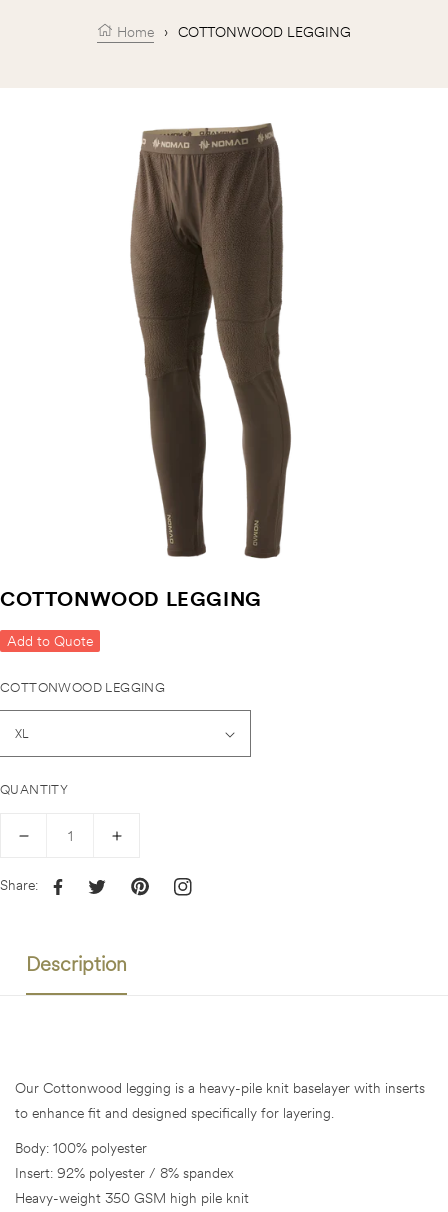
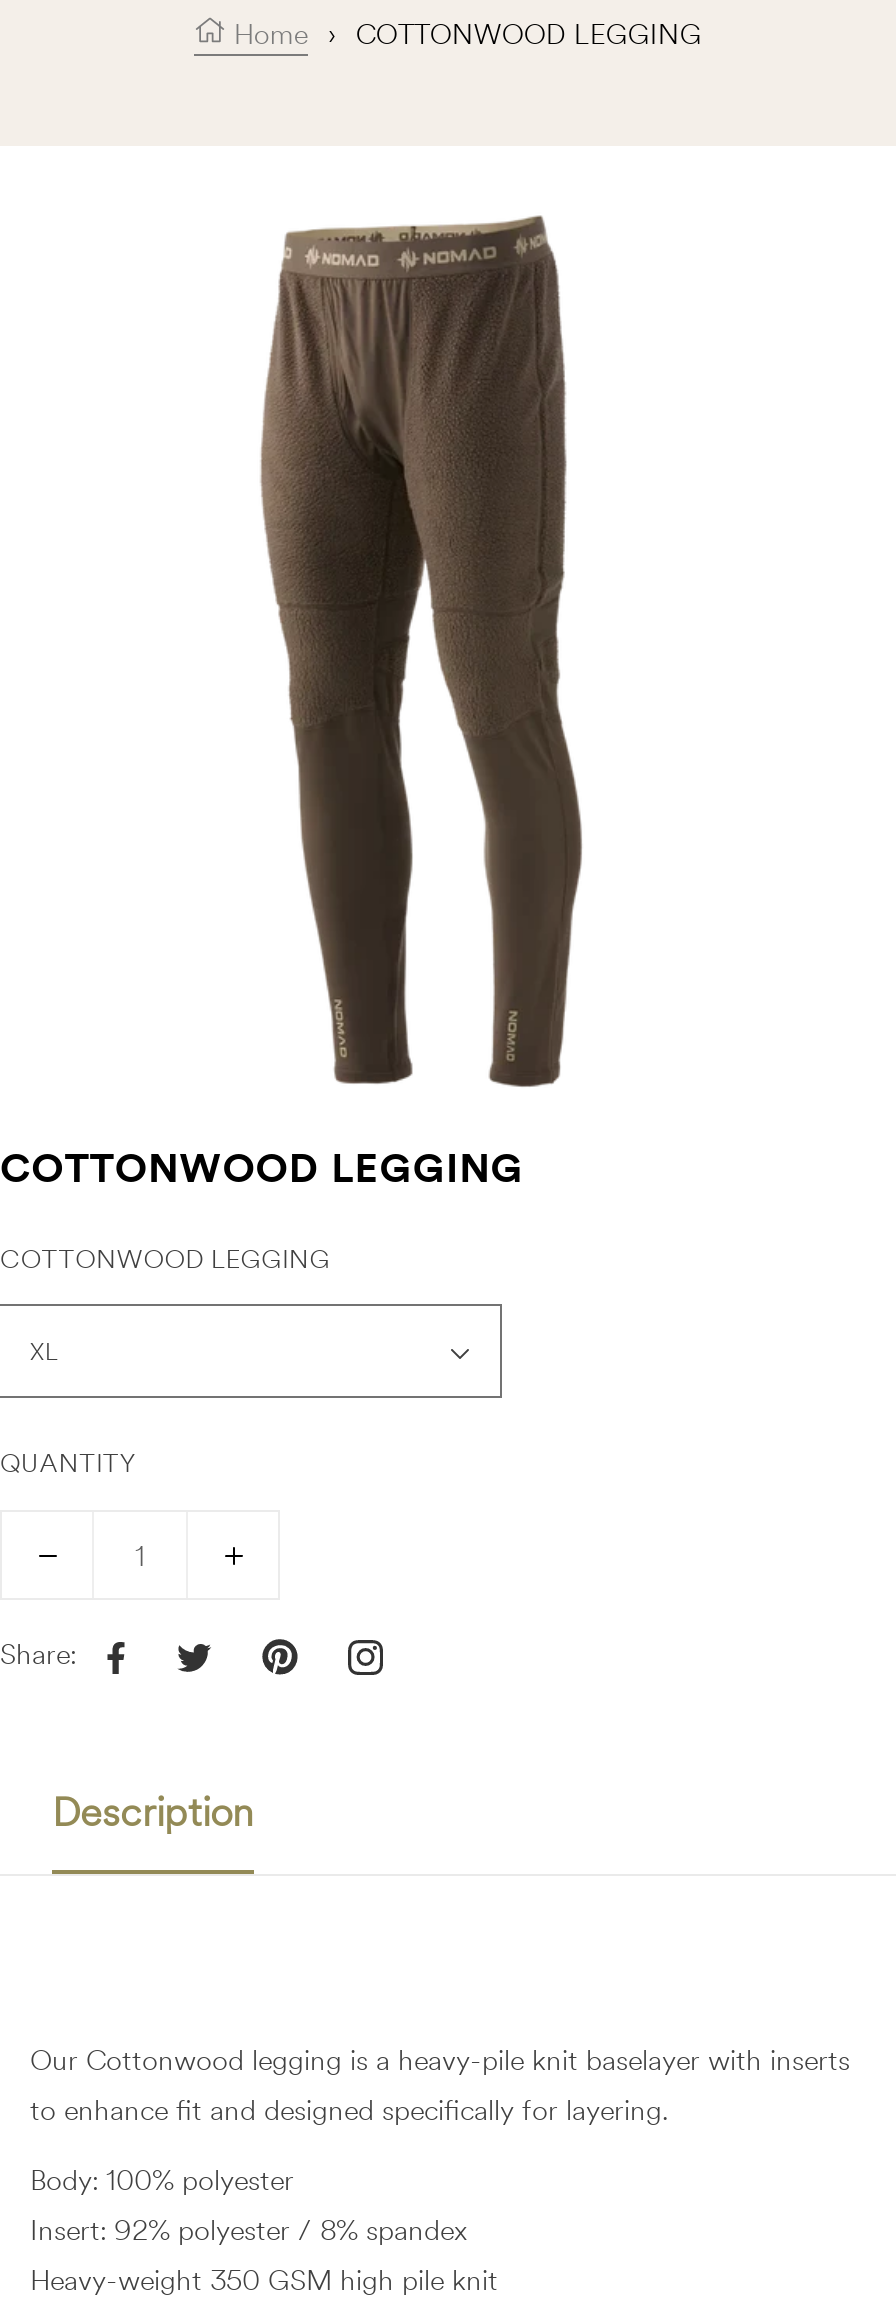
[7,632,93,650] Add to Quote -> none

